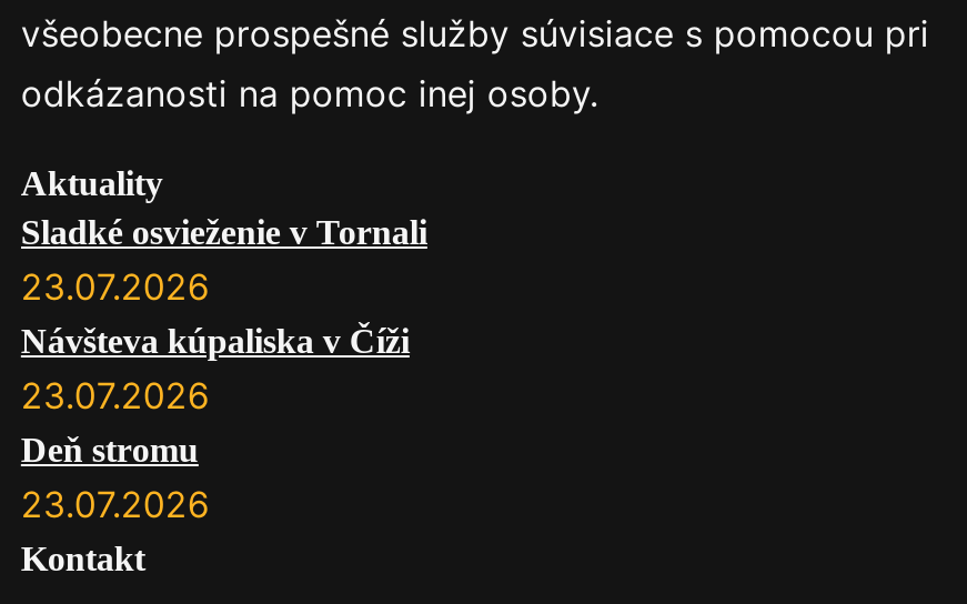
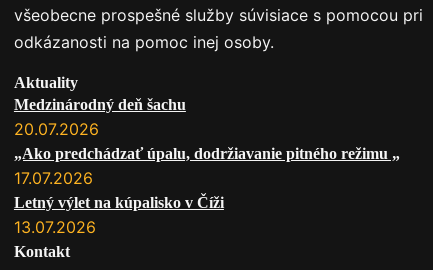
[21,214,427,527] Sladké osvieženie v Tornali | 23.07.2026 | Návšteva kúpaliska v Číži | 23.07.2026 | Deň stromu | 23.07.2026 -> [14,96,400,237] Medzinárodný deň šachu | 20.07.2026 | „Ako predchádzať úpalu, dodržiavanie pitného režimu „ | 17.07.2026 | Letný výlet na kúpalisko v Číži | 13.07.2026

